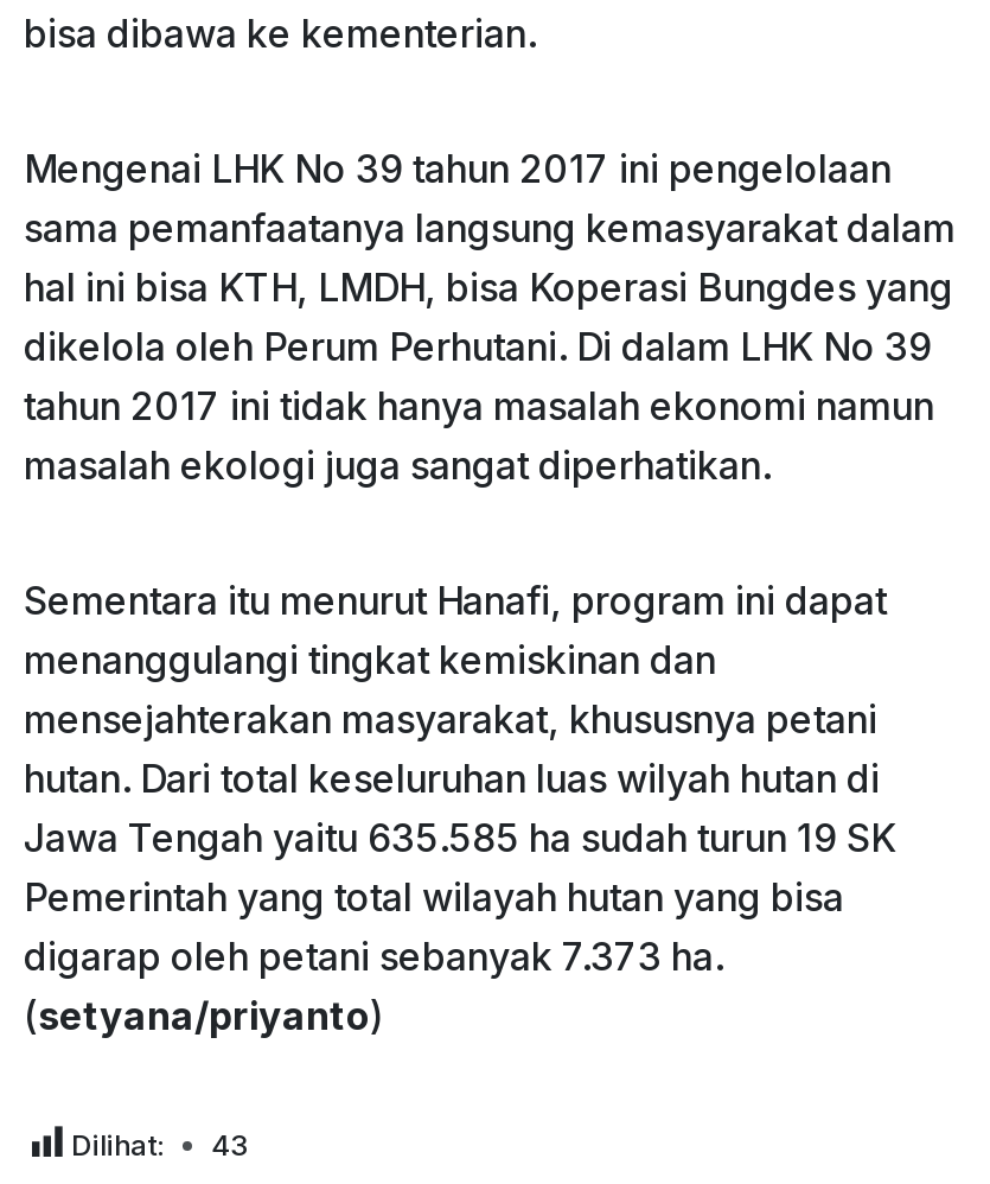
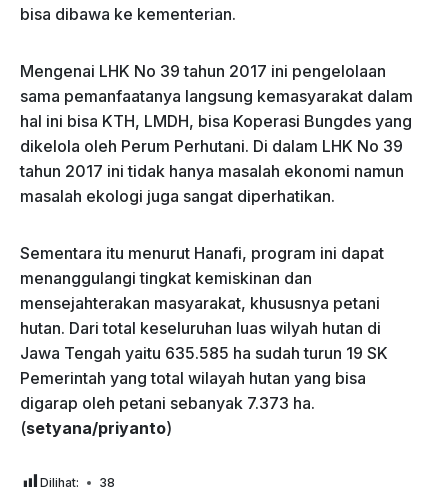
[71,1128,249,1164] Dilihat: 43 -> [40,475,115,490] Dilihat: 38

